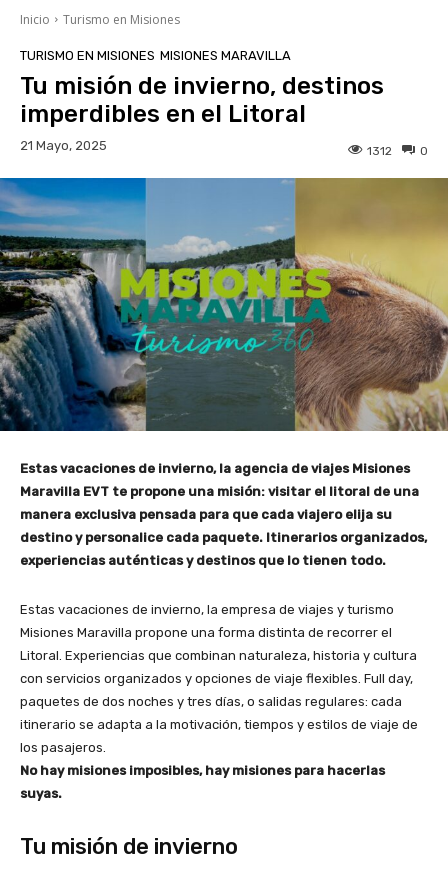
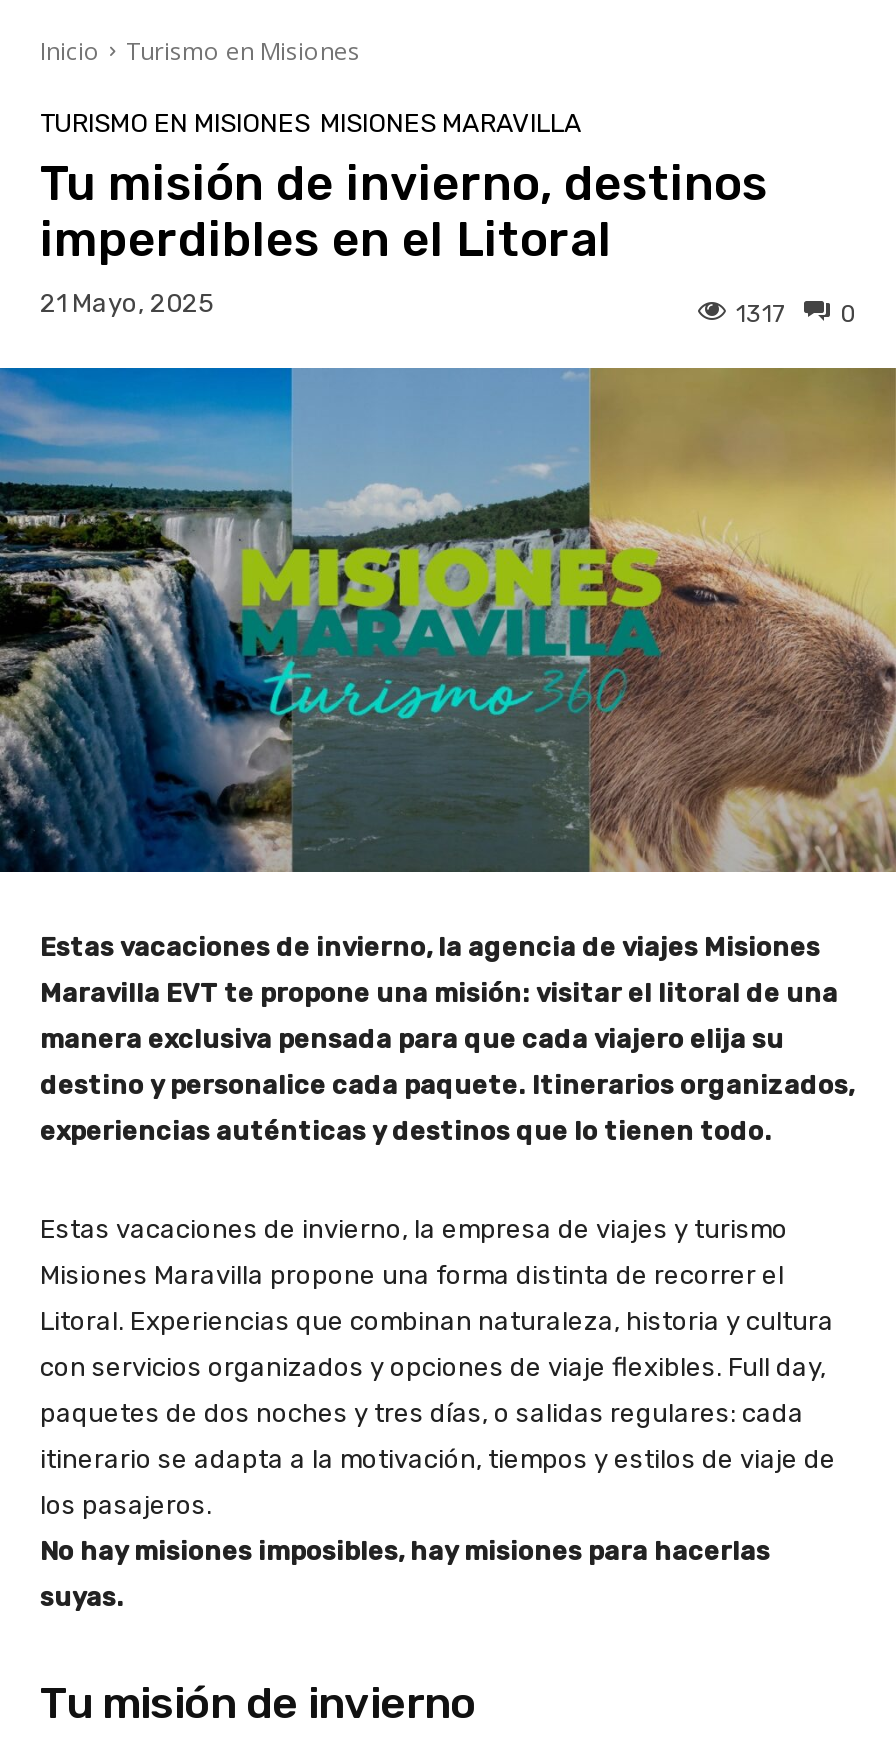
[367,143,428,157] 1312 0 -> [736,299,856,327] 1317 0

